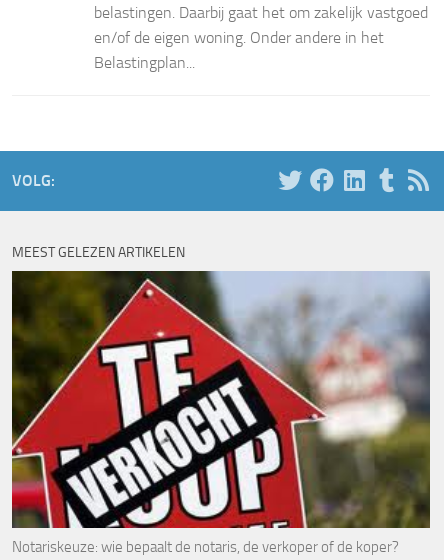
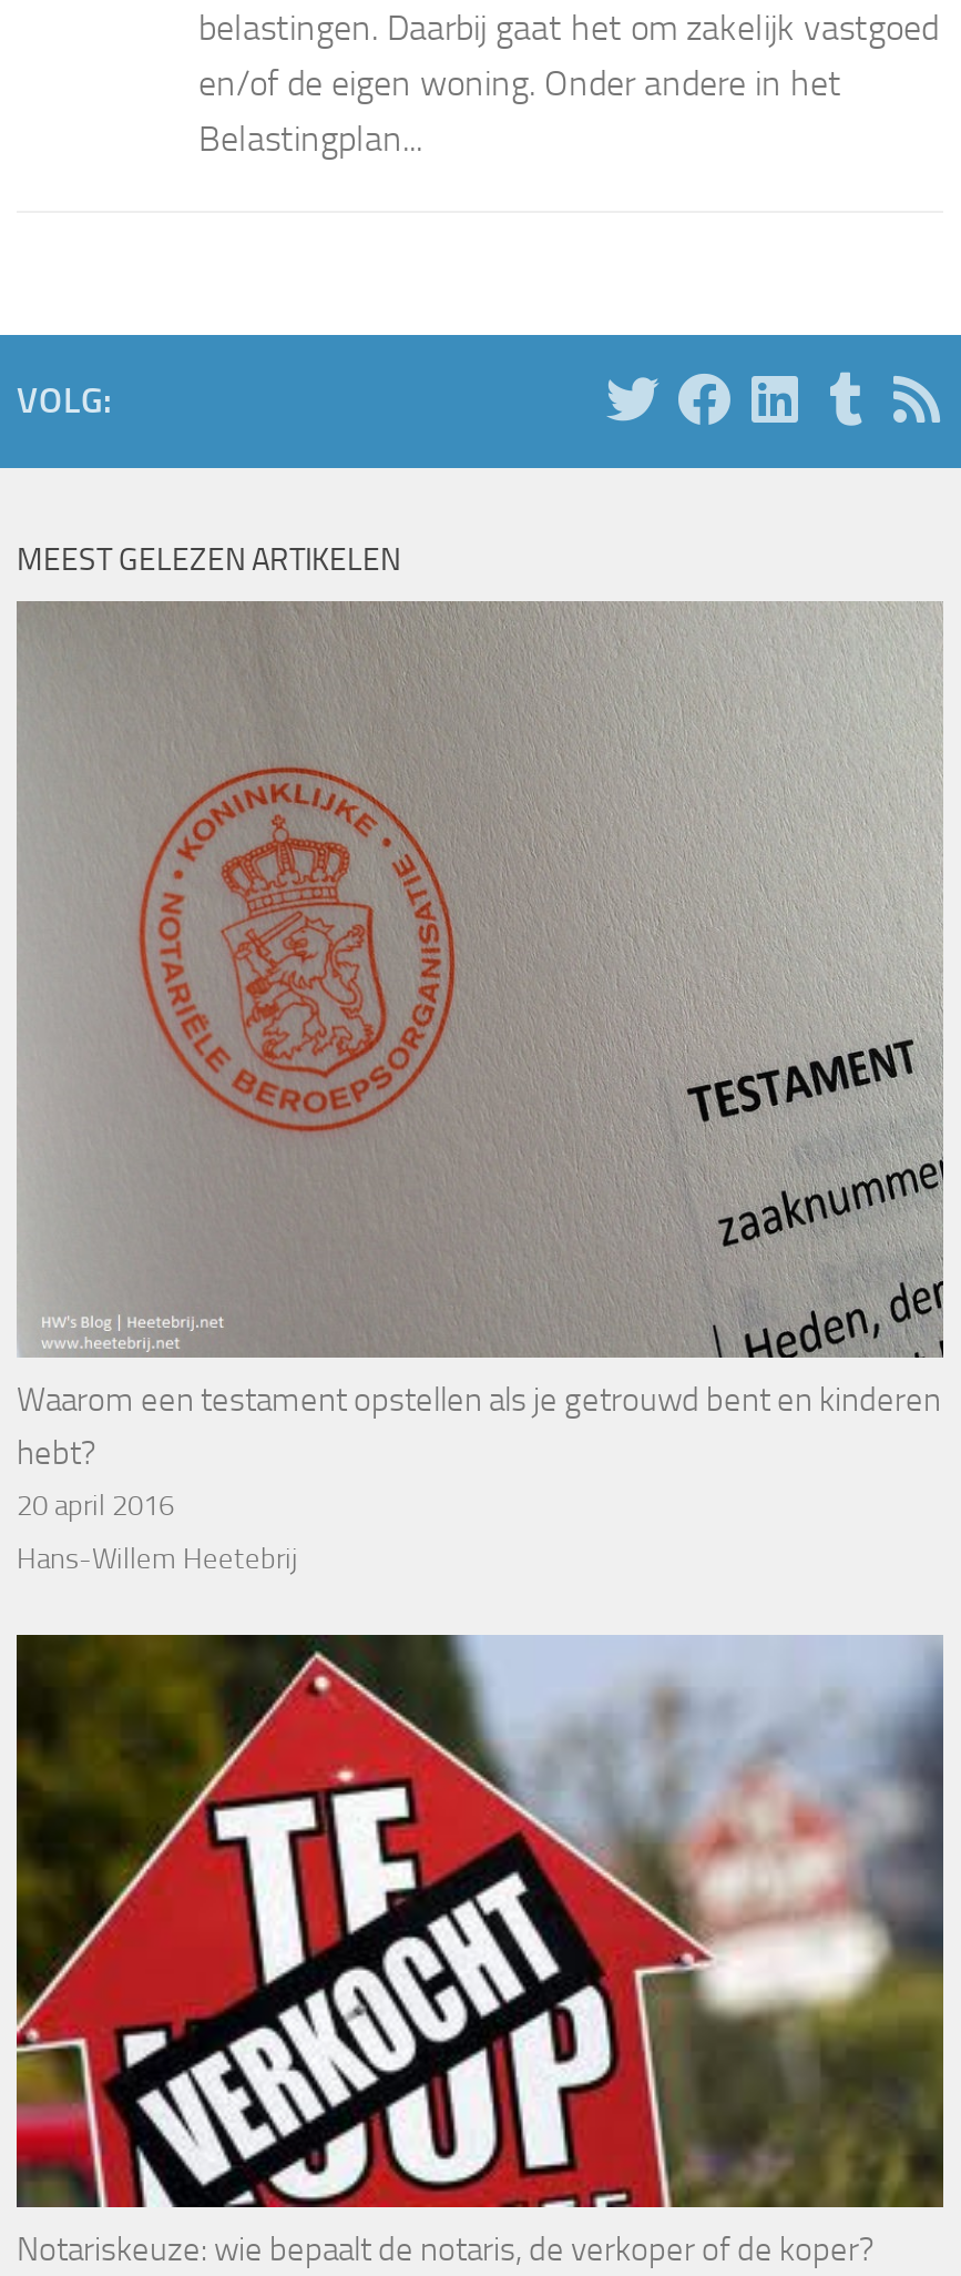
none -> [17,601,945,1575] [image] | Waarom een testament opstellen als je getrouwd bent en kinderen | hebt? | 20 april 2016 | Hans-Willem Heetebrij

